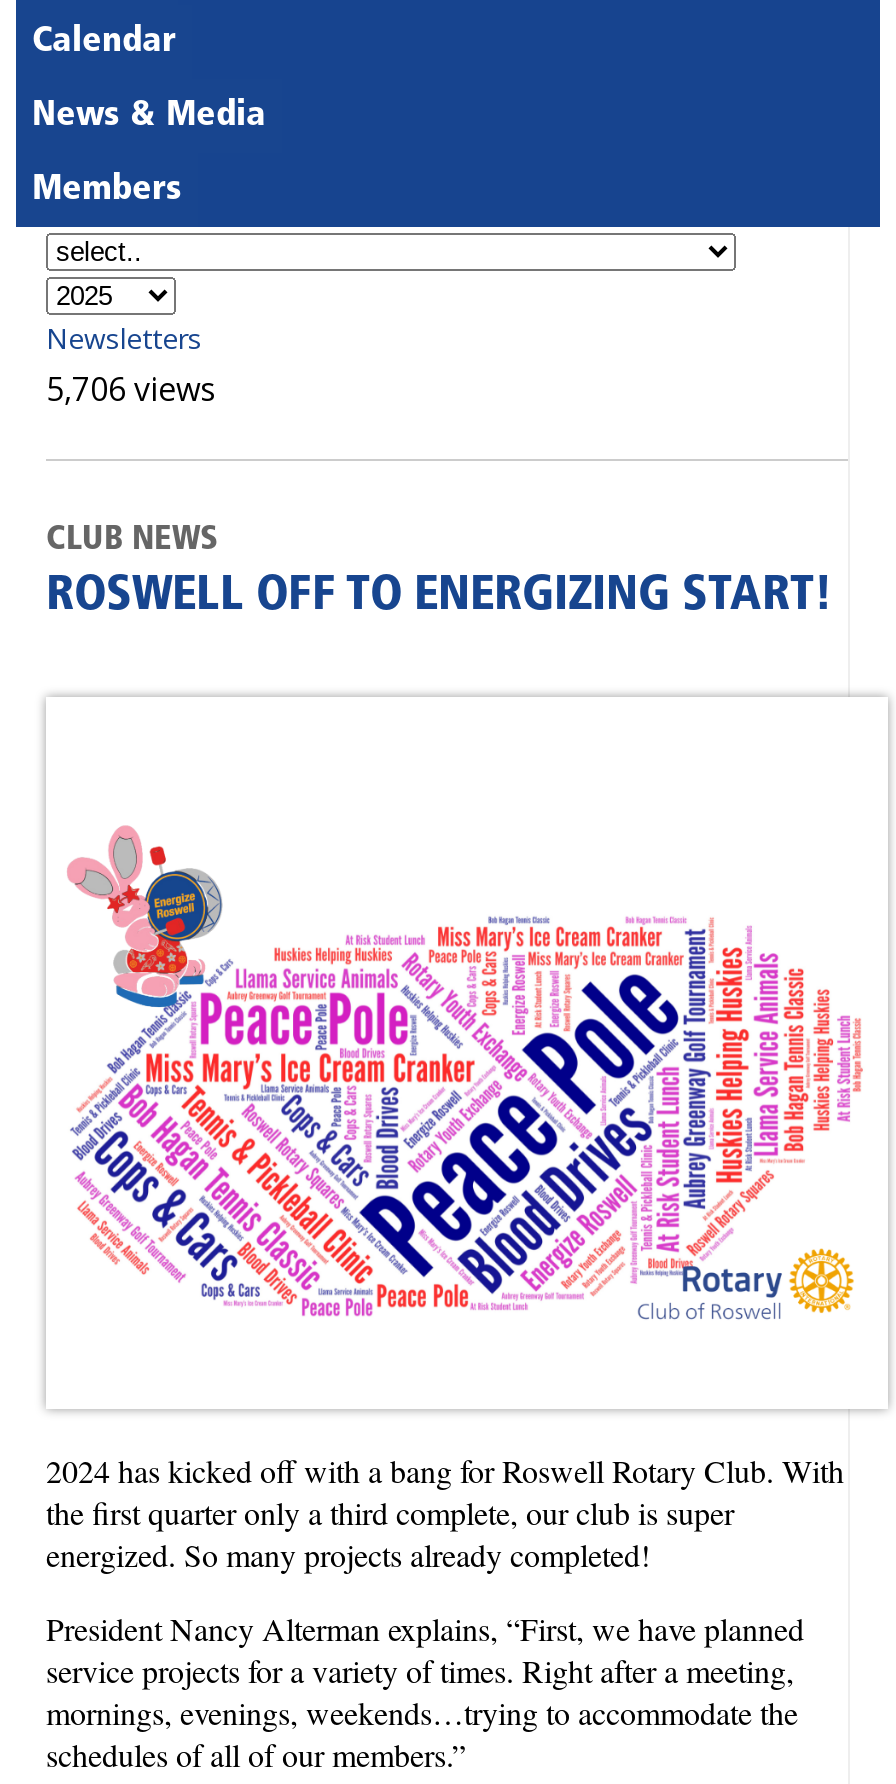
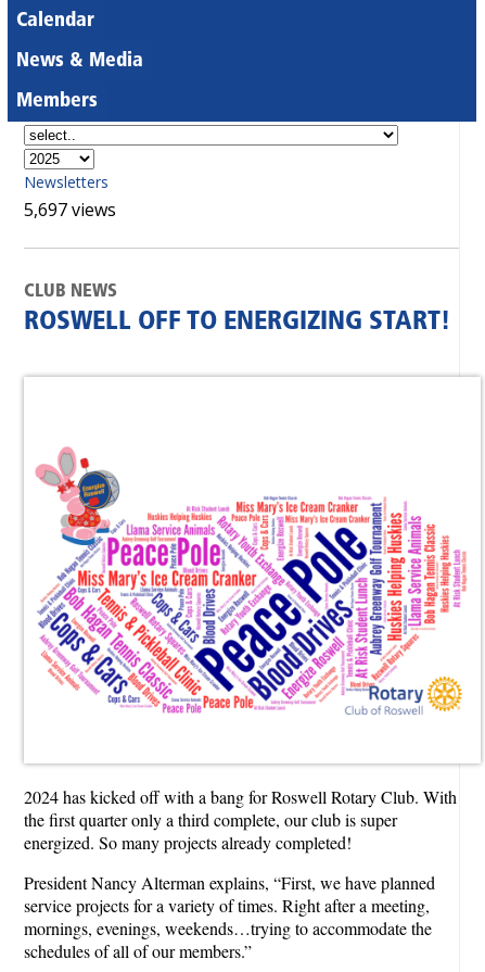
[46,367,216,411] 5,706 views -> [24,198,116,222] 5,697 views

